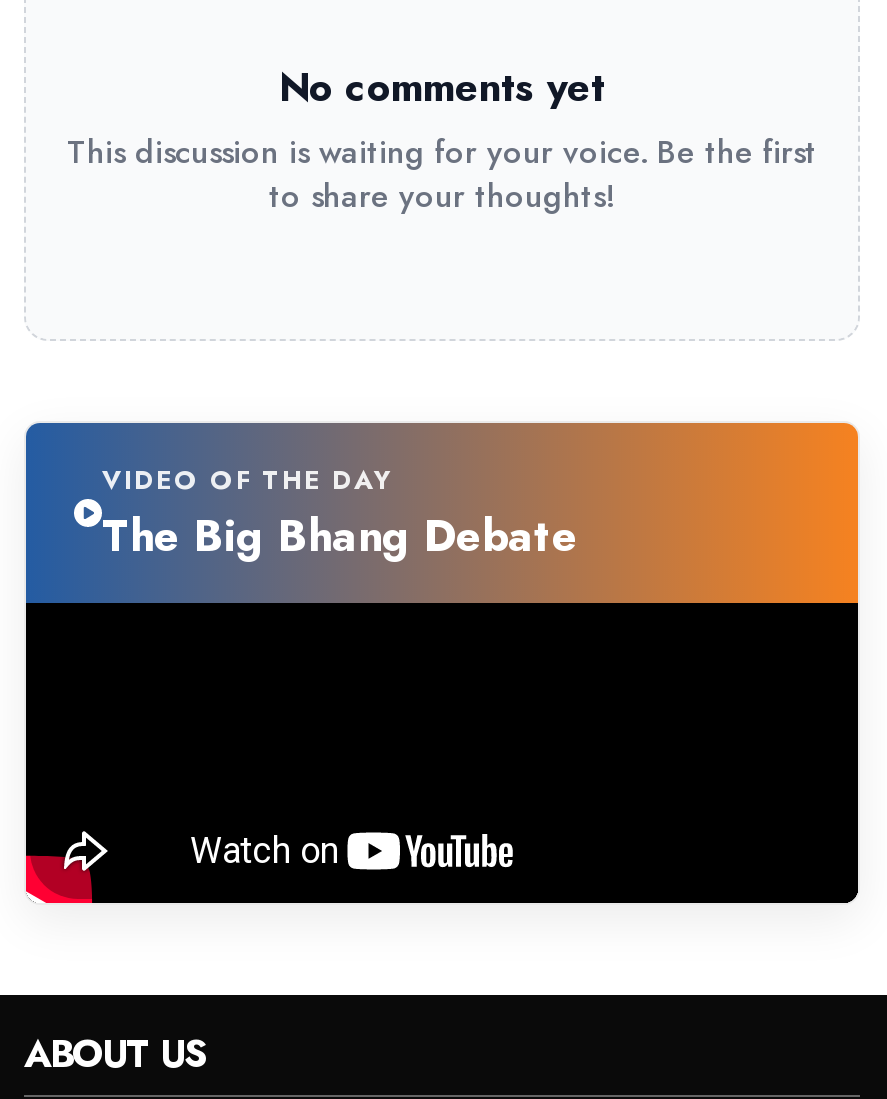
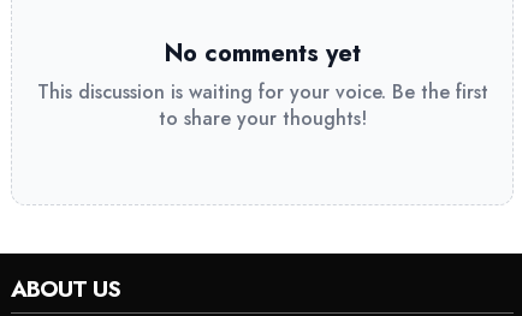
[24,420,860,906] [image] | VIDEO OF THE DAY | The Big Bhang Debate -> none

